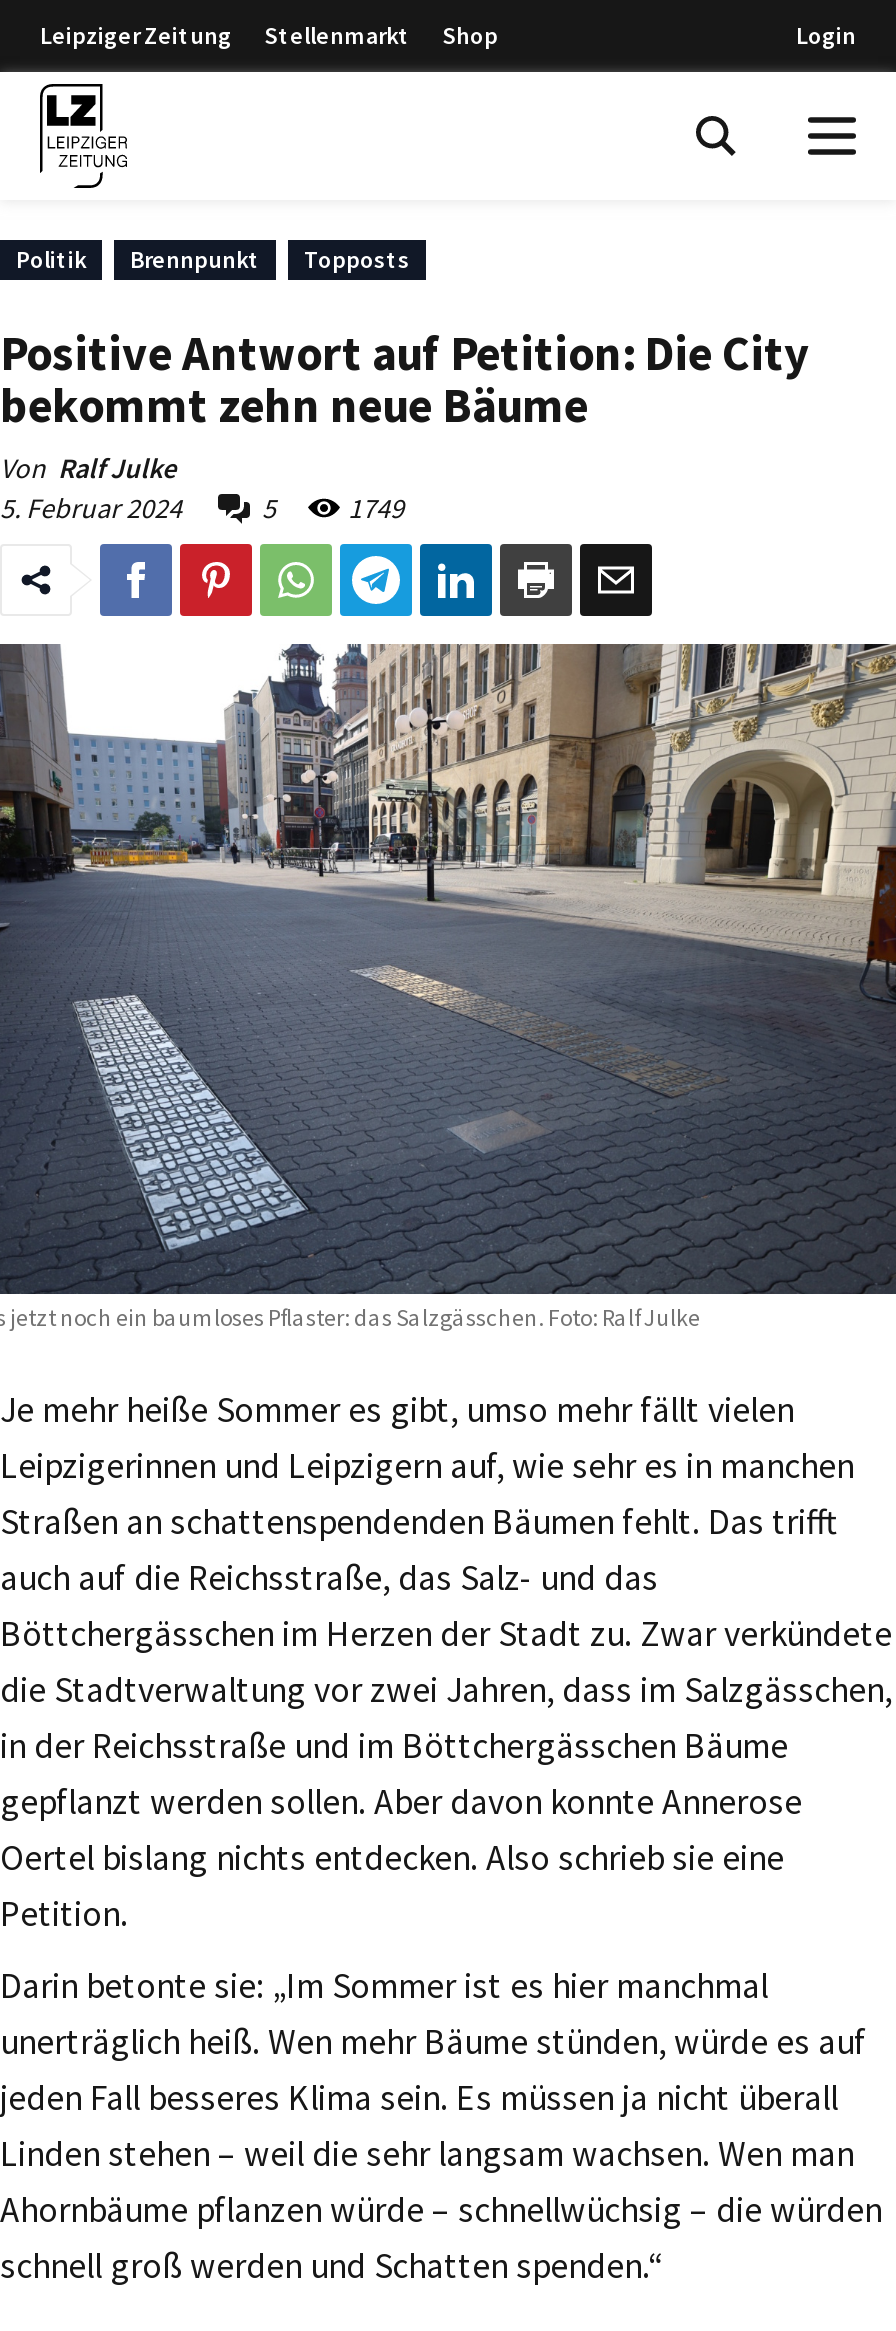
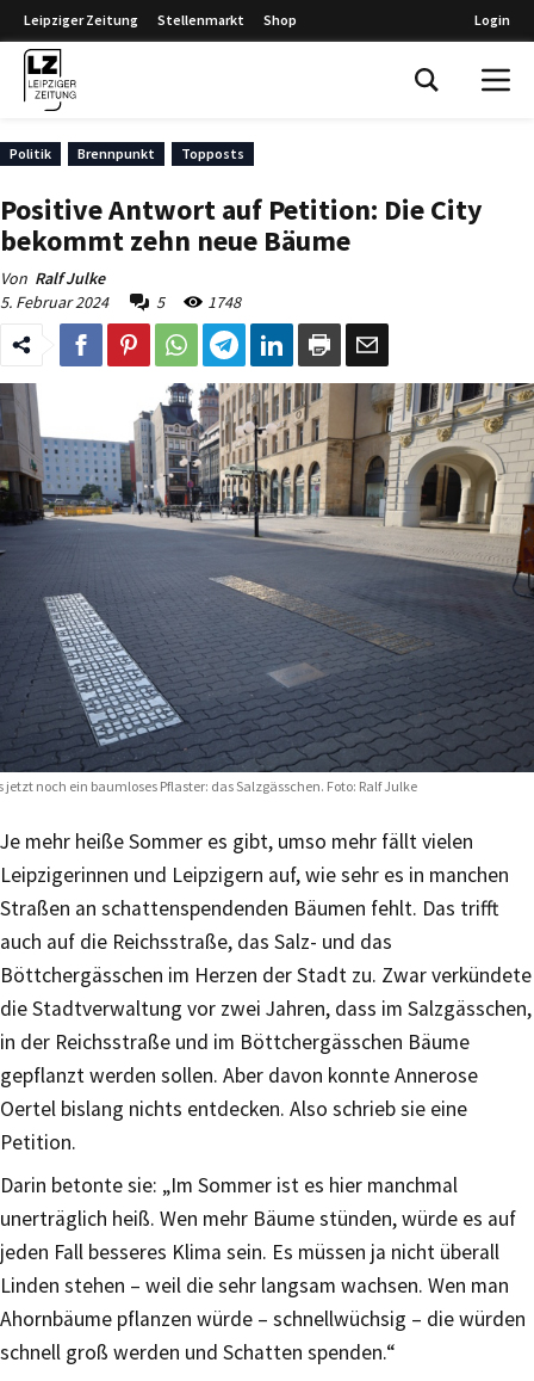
[262,490,404,526] 5 1749 -> [156,291,241,313] 5 1748

